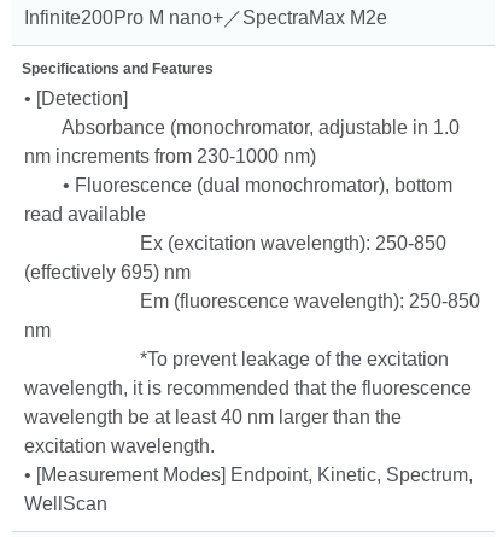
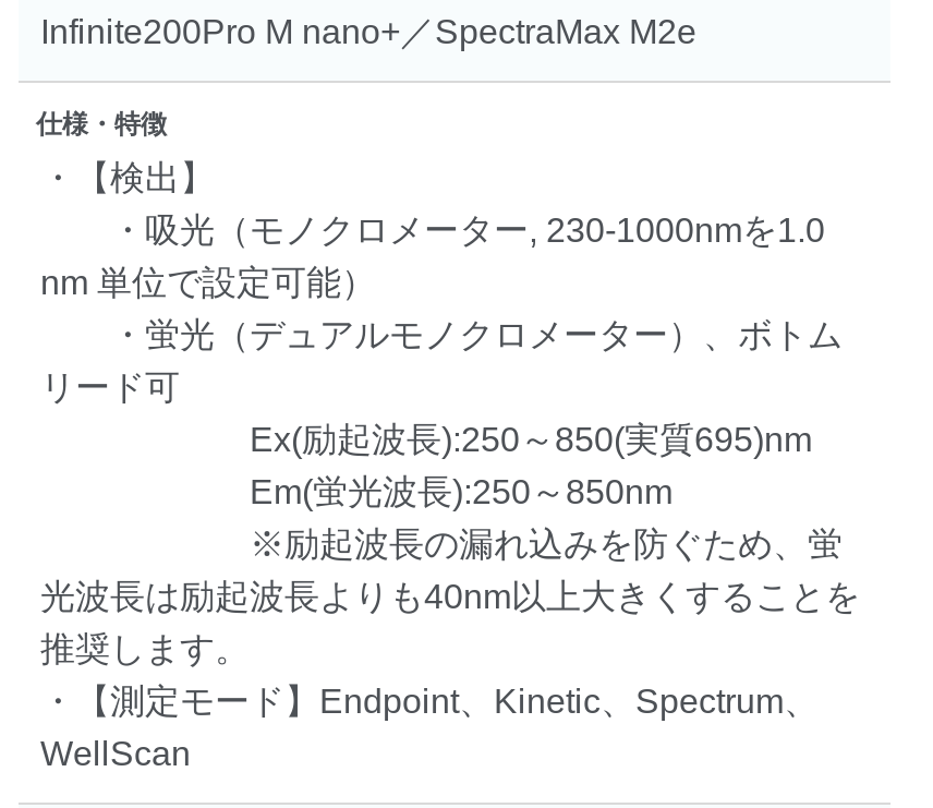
[22,61,214,78] Specifications and Features -> [36,110,167,140] 仕様・特徴
[24,88,480,485] • [Detection] | Absorbance (monochromator, adjustable in 1.0 | nm increments from 230-1000 nm) | • Fluorescence (dual monochromator), bottom | read available | Ex (excitation wavelength): 250-850 | (effectively 695) nm | Em (fluorescence wavelength): 250-850 | nm | *To prevent leakage of the excitation | wavelength, it is recommended that the fluorescence | wavelength be at least 40 nm larger than the | excitation wavelength. | • [Measurement Modes] Endpoint, Kinetic, Spectrum, -> [40,160,860,720] ・【検出】 | ・吸光（モノクロメーター, 230-1000nmを1.0 | nm 単位で設定可能） | ・蛍光（デュアルモノクロメーター）、ボトム | リード可 | Ex(励起波長):250～850(実質695)nm | Em(蛍光波長):250～850nm | ※励起波長の漏れ込みを防ぐため、蛍 | 光波長は励起波長よりも40nm以上大きくすることを | 推奨します。 | ・【測定モード】Endpoint、Kinetic、Spectrum、

